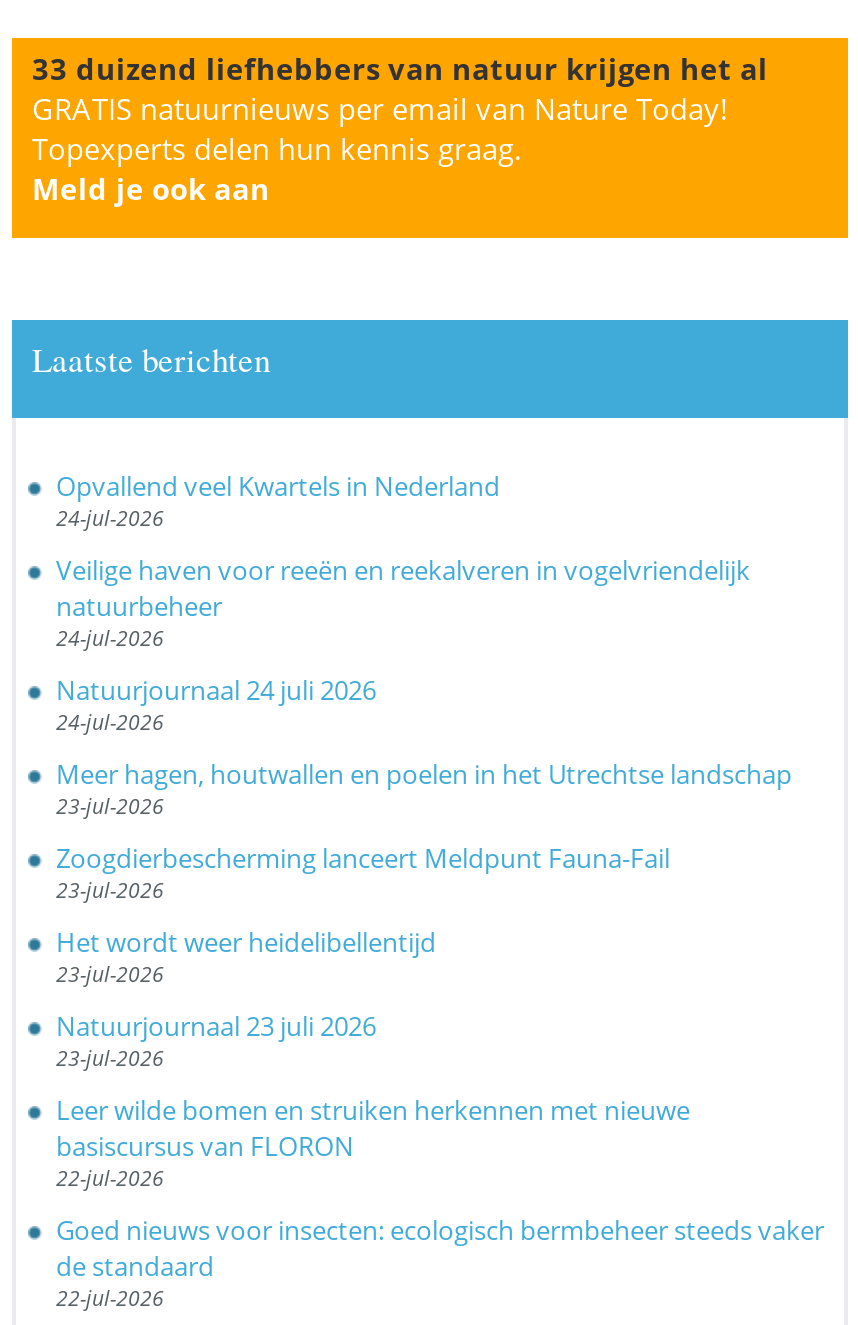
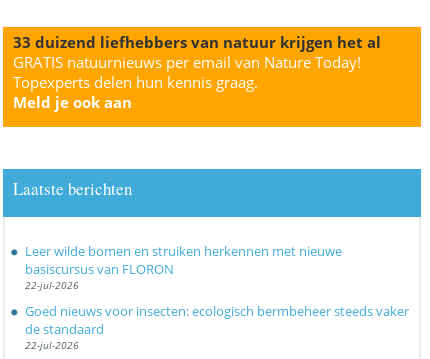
[56,468,792,1072] Opvallend veel Kwartels in Nederland | 24-jul-2026 | Veilige haven voor reeën en reekalveren in vogelvriendelijk | natuurbeheer | 24-jul-2026 | Natuurjournaal 24 juli 2026 | 24-jul-2026 | Meer hagen, houtwallen en poelen in het Utrechtse landschap | 23-jul-2026 | Zoogdierbescherming lanceert Meldpunt Fauna-Fail | 23-jul-2026 | Het wordt weer heidelibellentijd | 23-jul-2026 | Natuurjournaal 23 juli 2026 | 23-jul-2026 -> none

